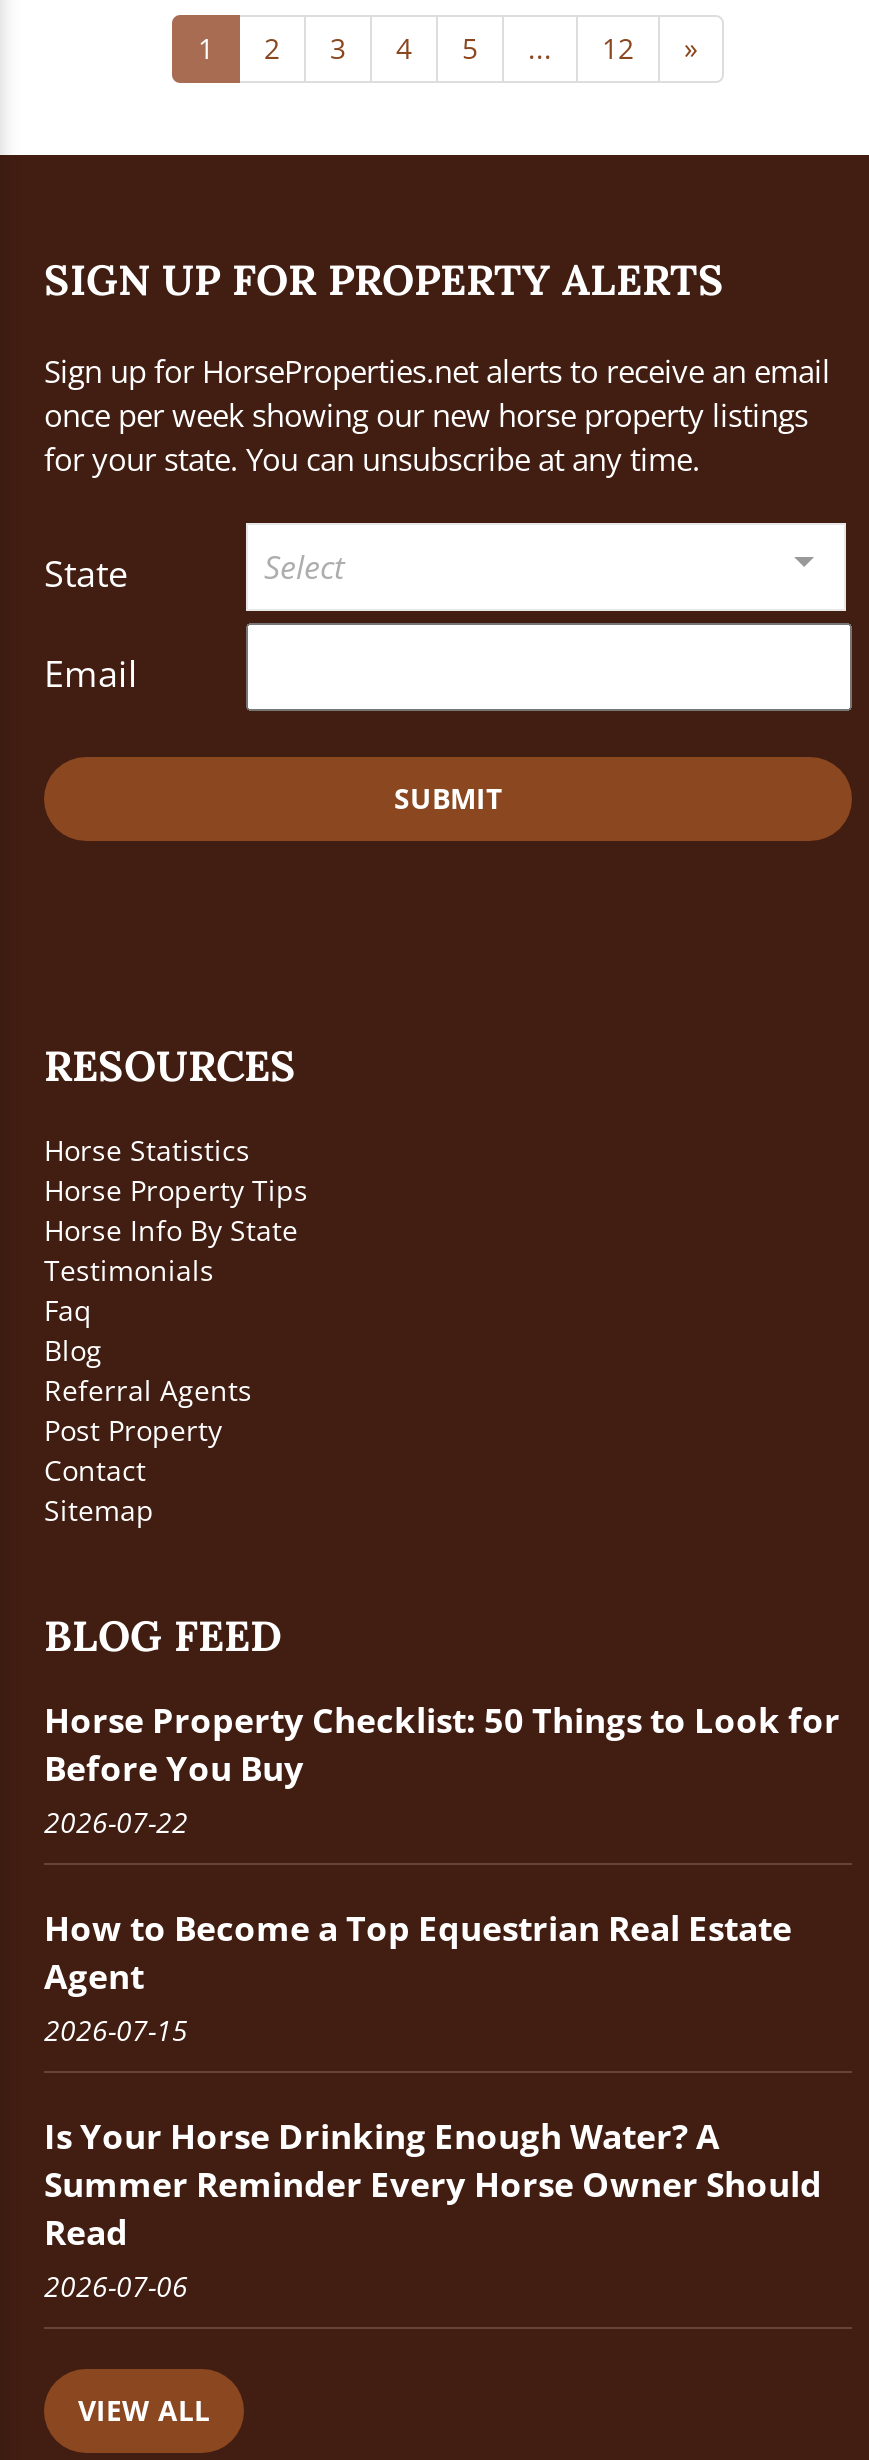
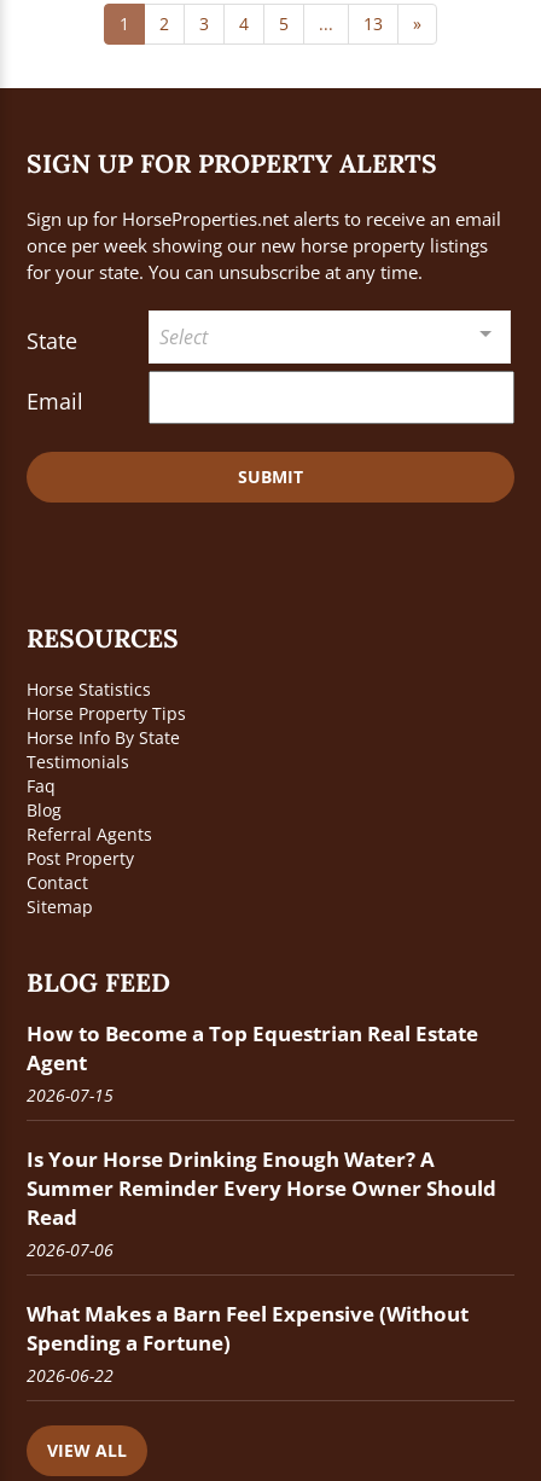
[602,30,634,68] 12 -> [363,13,383,36] 13
[44,1698,840,1842] Horse Property Checklist: 50 Things to Look for | Before You Buy | 2026-07-22 -> none
moved [44,1906,822,2306] -> [27,1020,496,1262]: How to Become a Top Equestrian Real Estate | Agent | 2026-07-15 | Is Your Horse Drinking Enough Water? A | Summer Reminder Every Horse Owner Should | Read | 2026-07-06
none -> [27,1300,469,1387] What Makes a Barn Feel Expensive (Without | Spending a Fortune) | 2026-06-22

